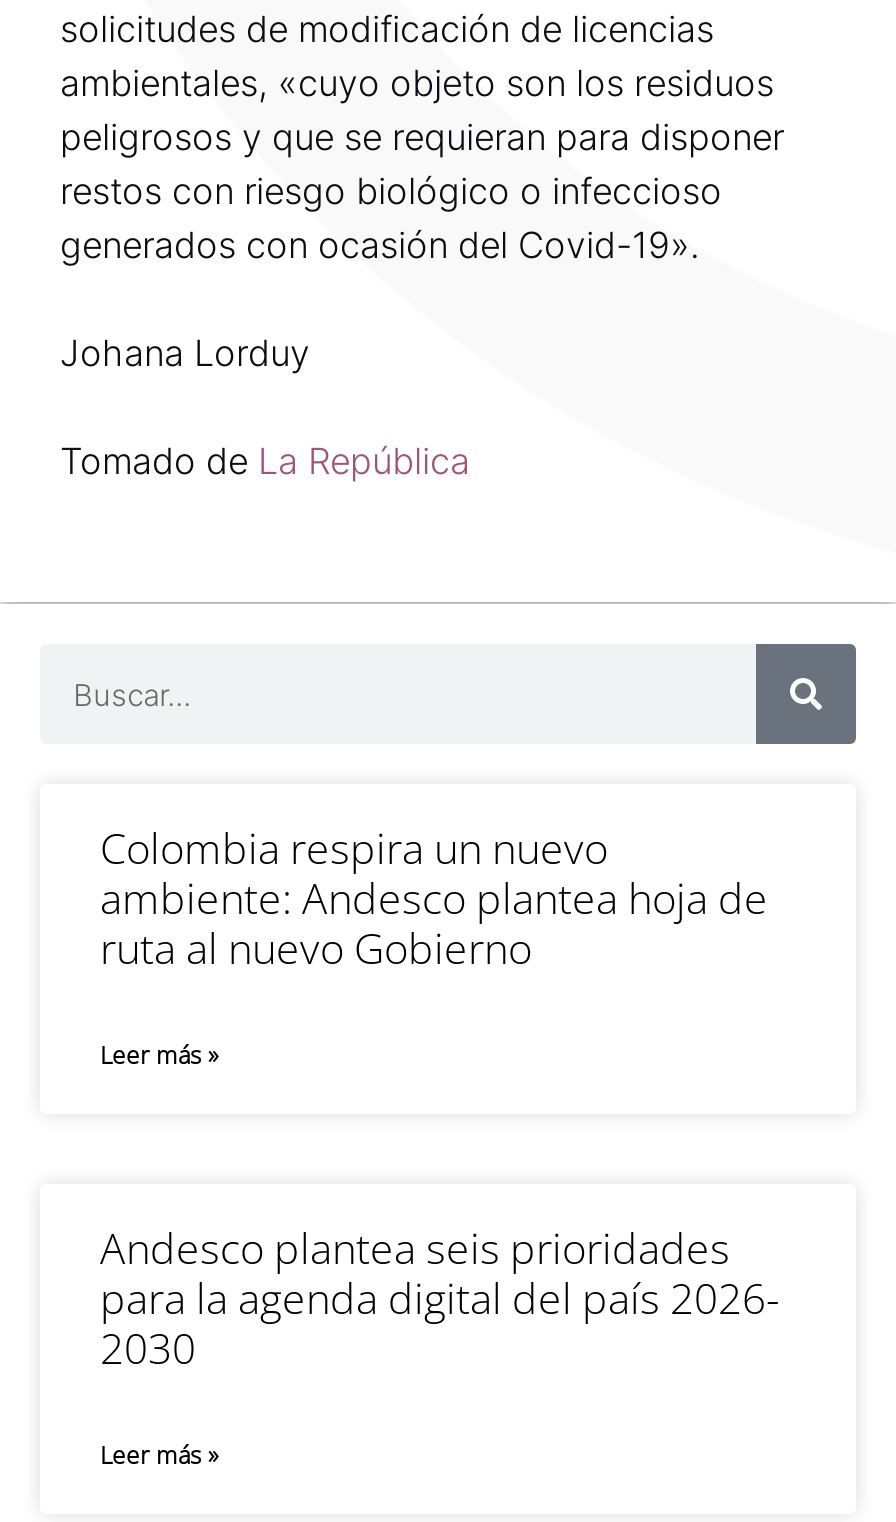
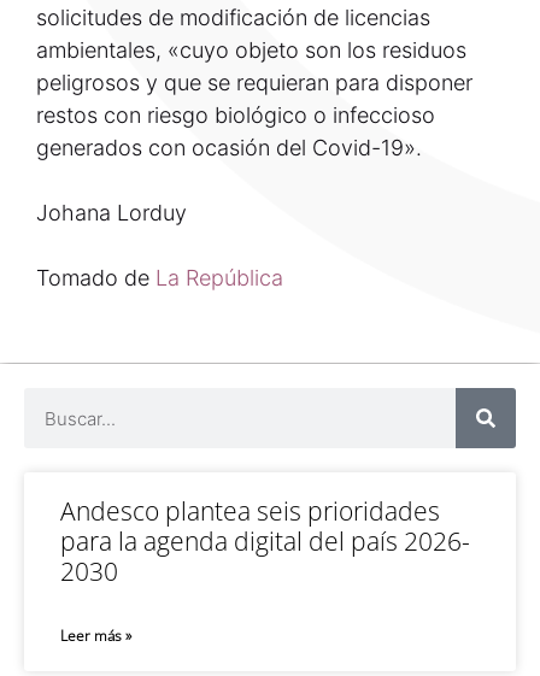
[100,820,768,1072] Colombia respira un nuevo | ambiente: Andesco plantea hoja de | ruta al nuevo Gobierno | Leer más » -> none

